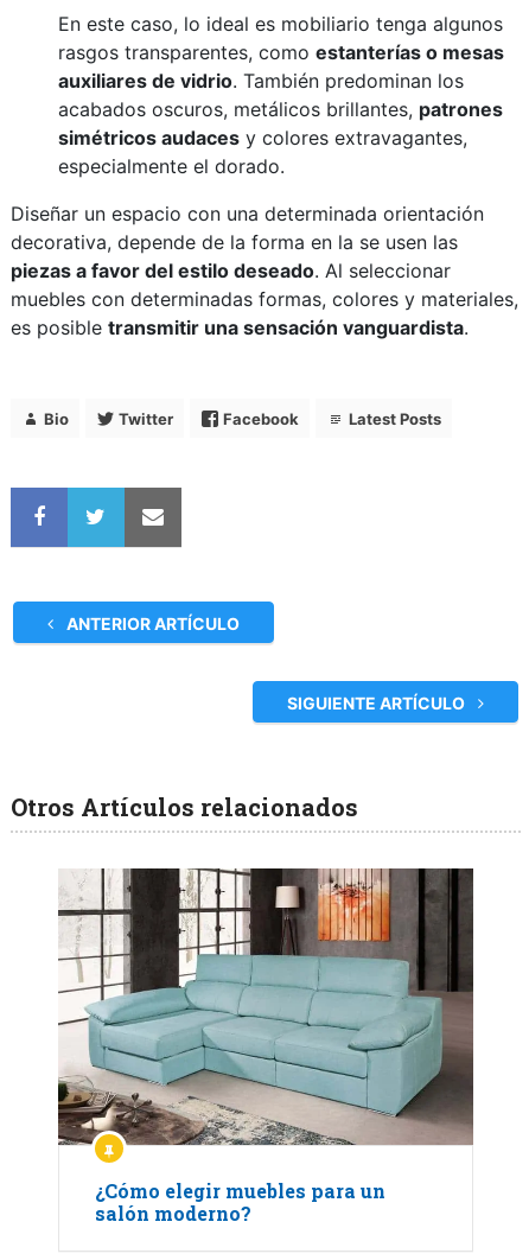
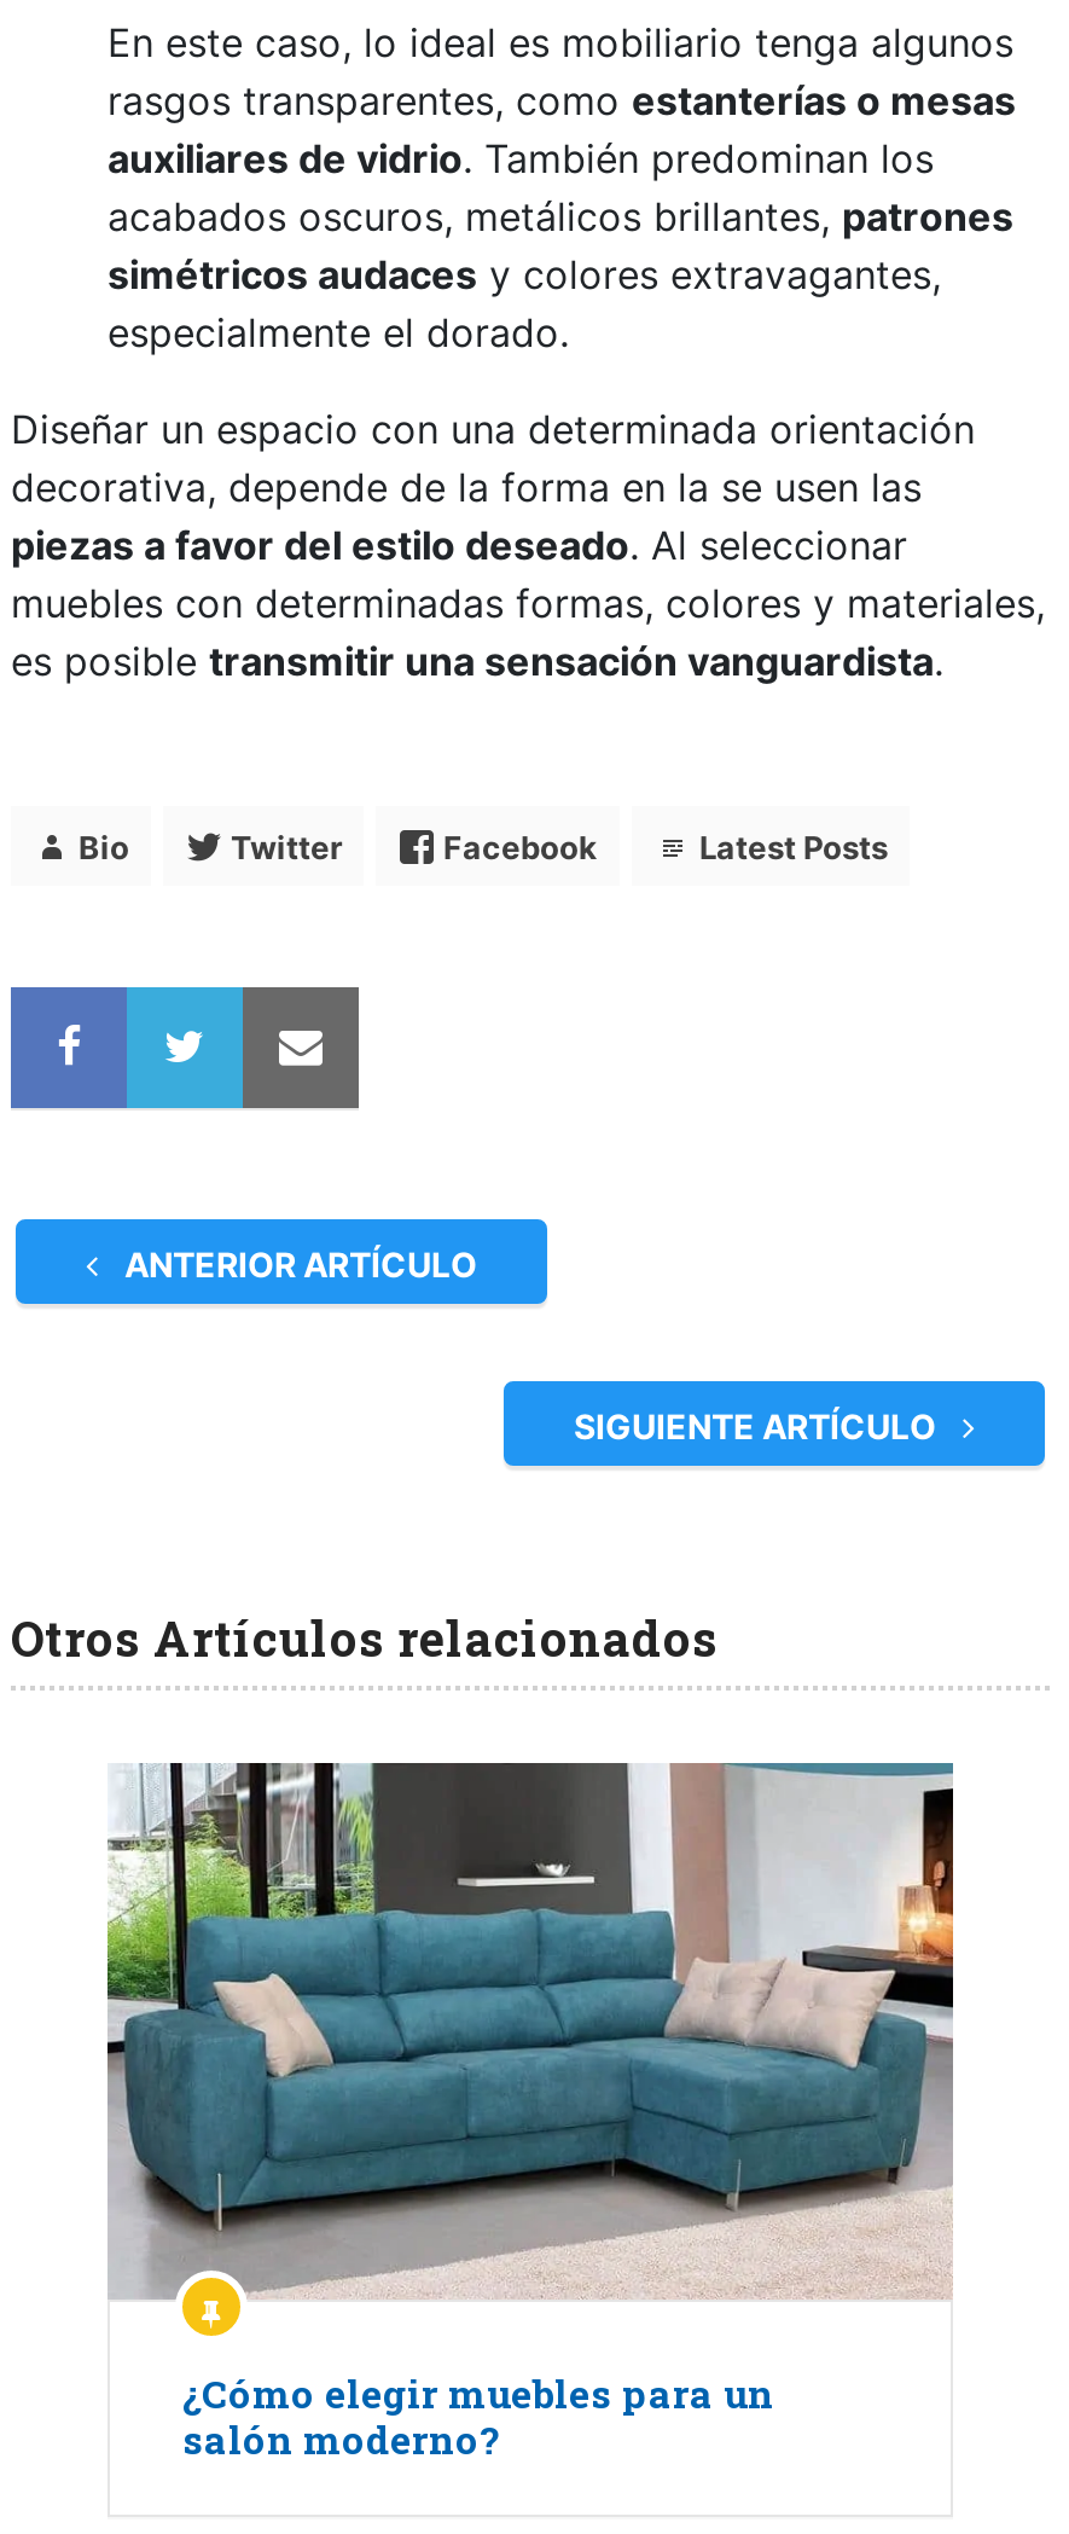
[57,867,474,1146] [image] -> [105,1761,955,2300] [image]

